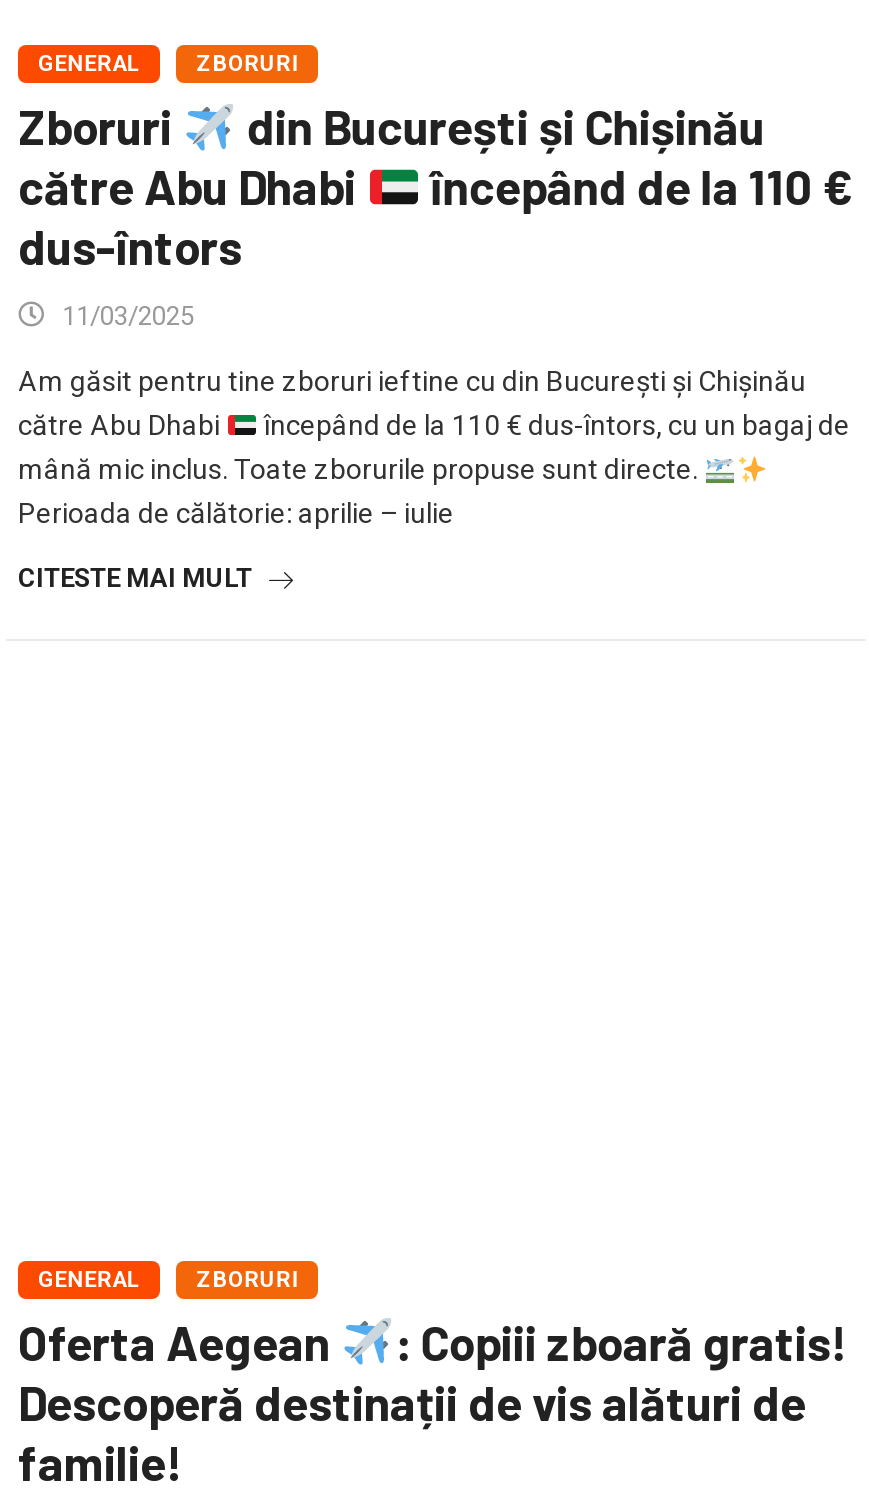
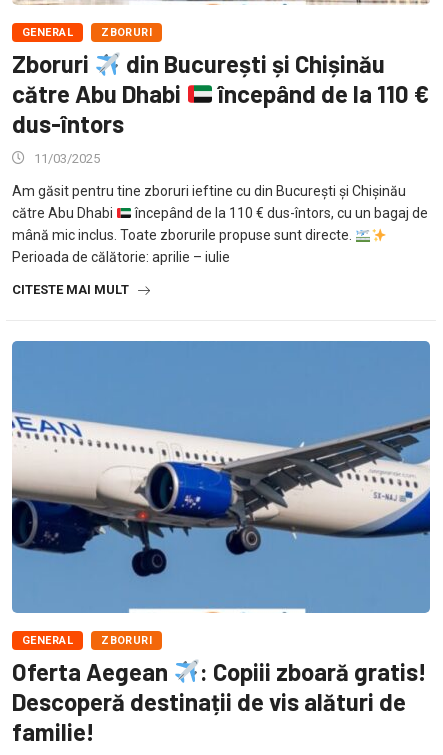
none -> [11,340,431,614] [image]

